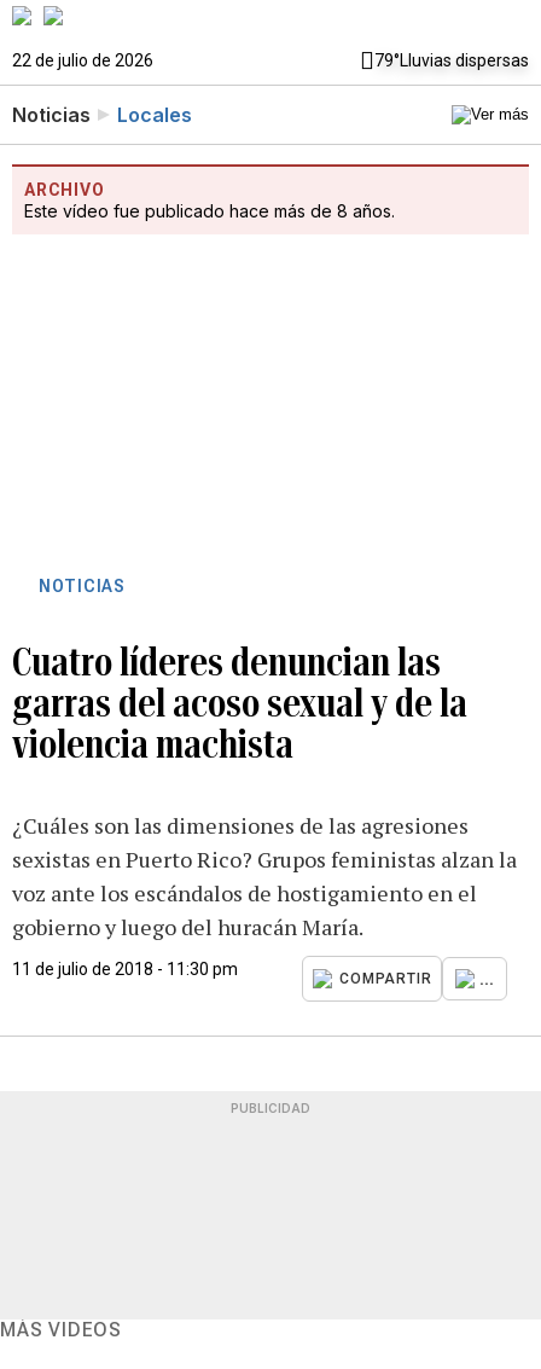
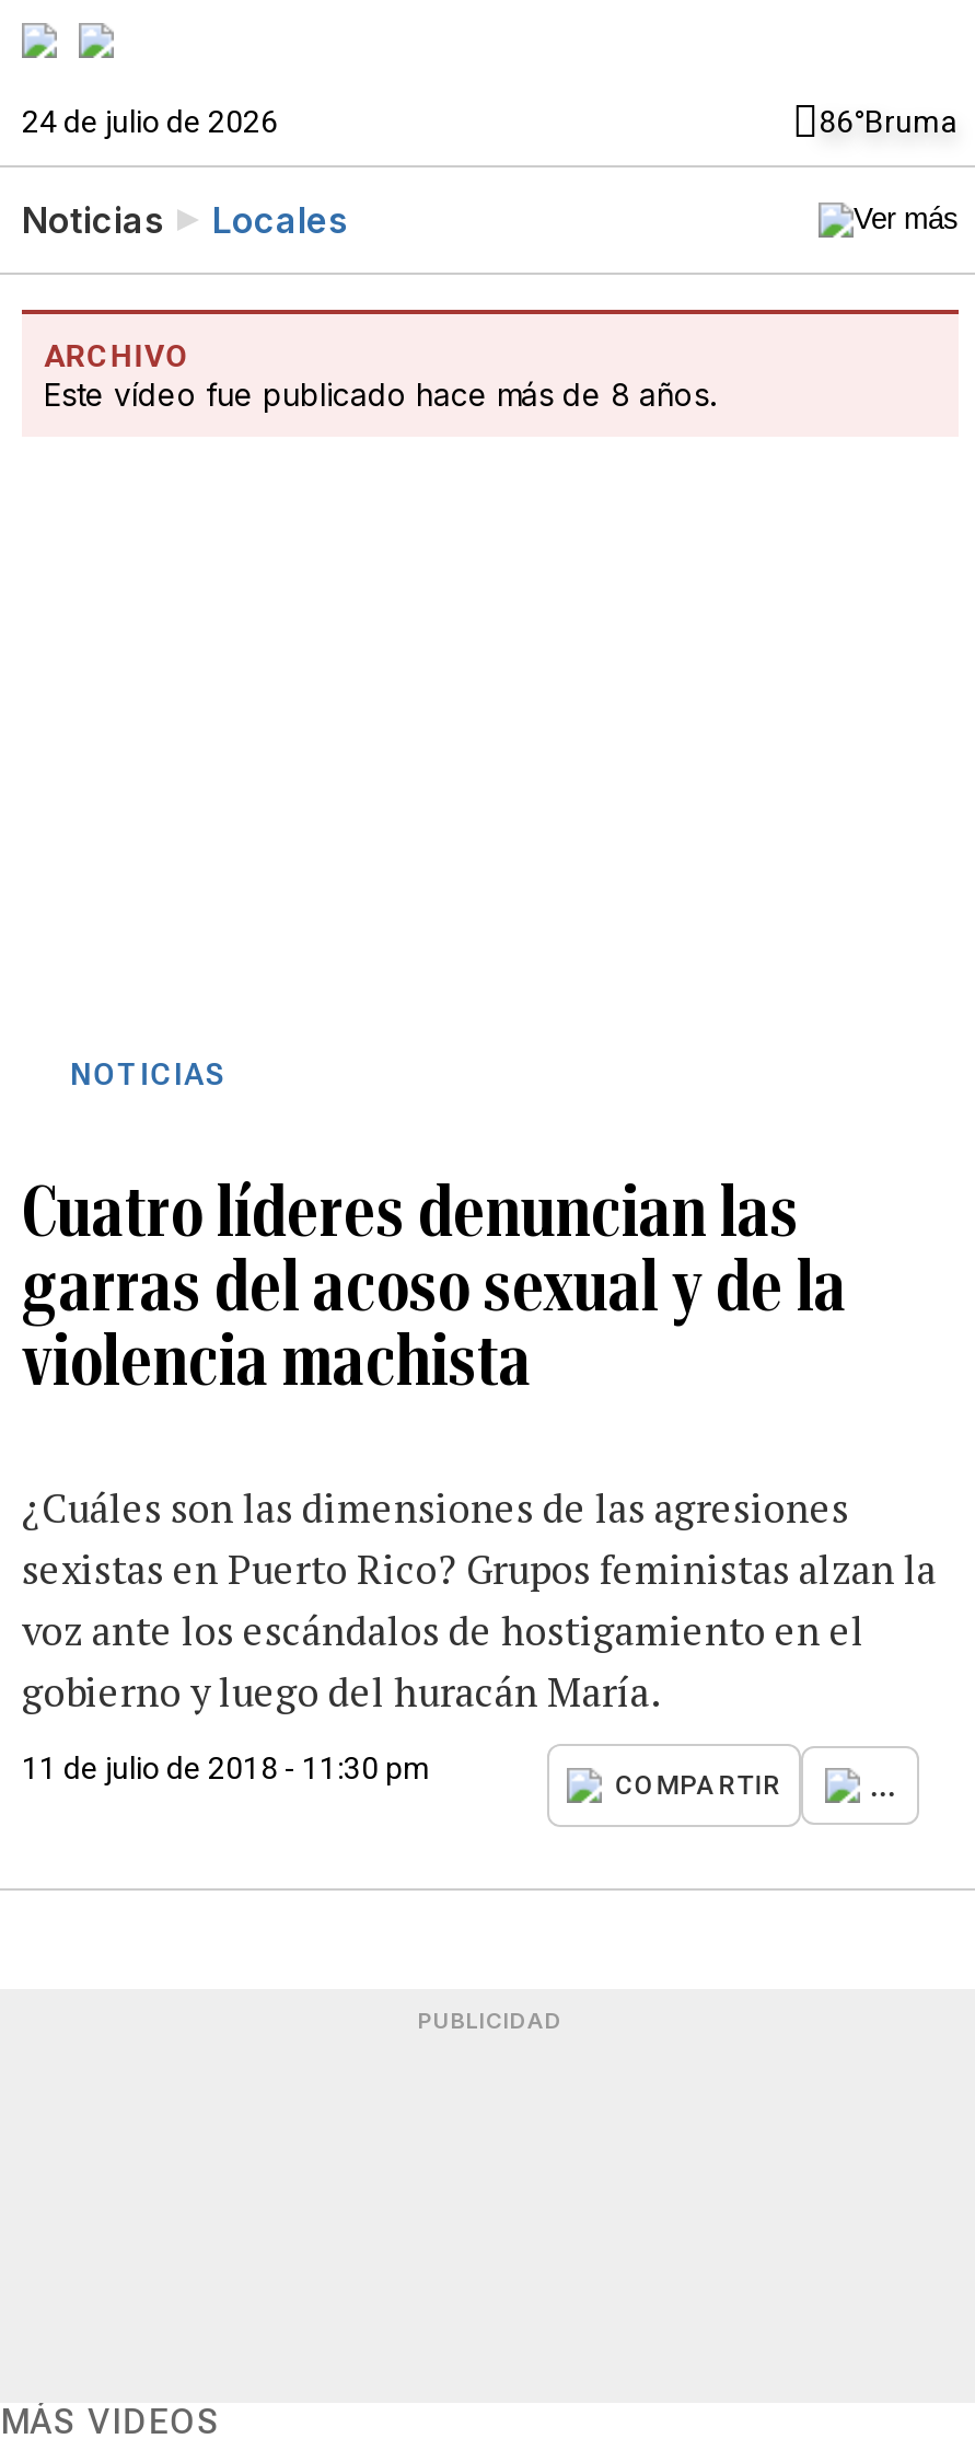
[12,51,529,70] 22 de julio de 2026 | 79°Lluvias dispersas -> [22,104,959,139] 24 de julio de 2026 | 86°Bruma

